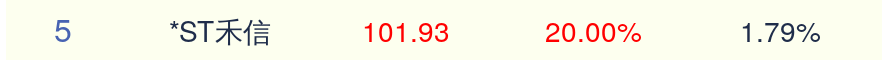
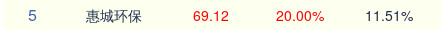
[169,10,450,50] *ST禾信 | 101.93 -> [86,5,228,25] 惠城环保 | 69.12
[740,10,820,50] 1.79% -> [364,5,412,25] 11.51%

